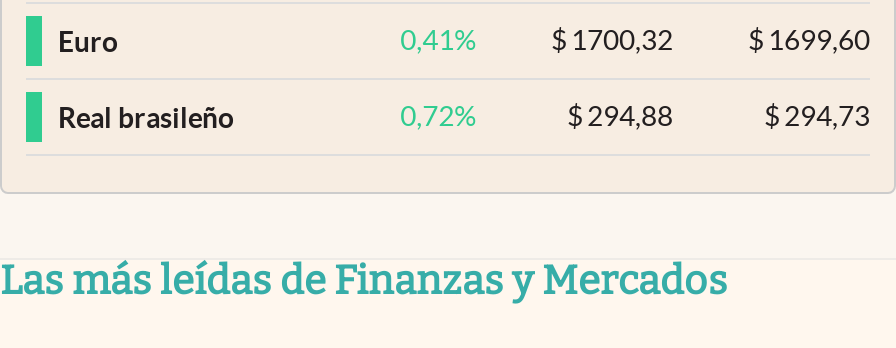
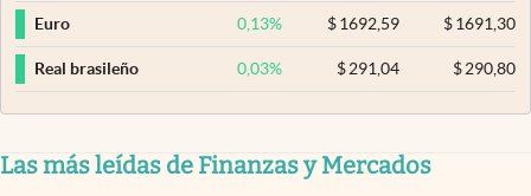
[400,24,476,56] 0,41% -> [237,14,282,33] 0,13%
[551,24,673,56] $ 1700,32 -> [327,14,399,33] $ 1692,59
[748,24,870,56] $ 1699,60 -> [443,14,516,33] $ 1691,30
[400,100,476,132] 0,72% -> [237,59,282,78] 0,03%
[567,100,673,132] $ 294,88 -> [336,59,399,78] $ 291,04
[764,100,870,132] $ 294,73 -> [453,59,516,78] $ 290,80

